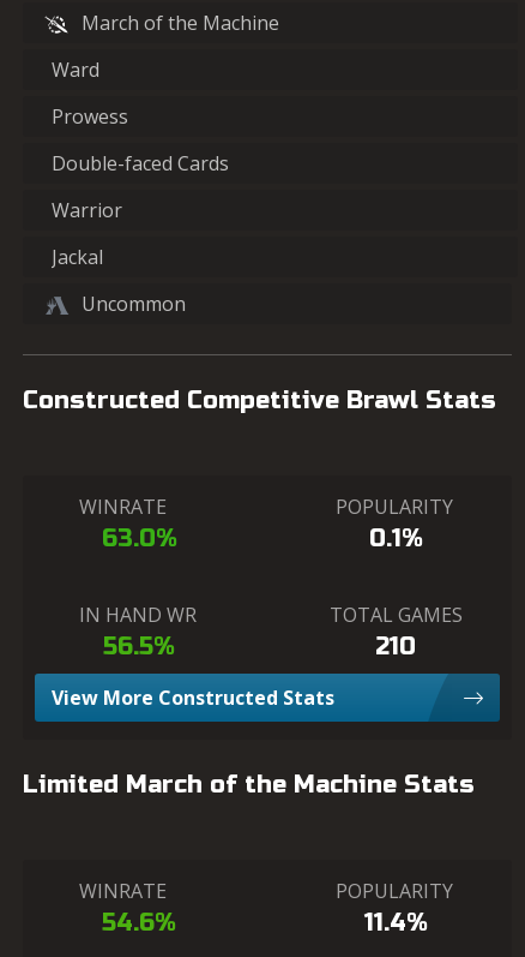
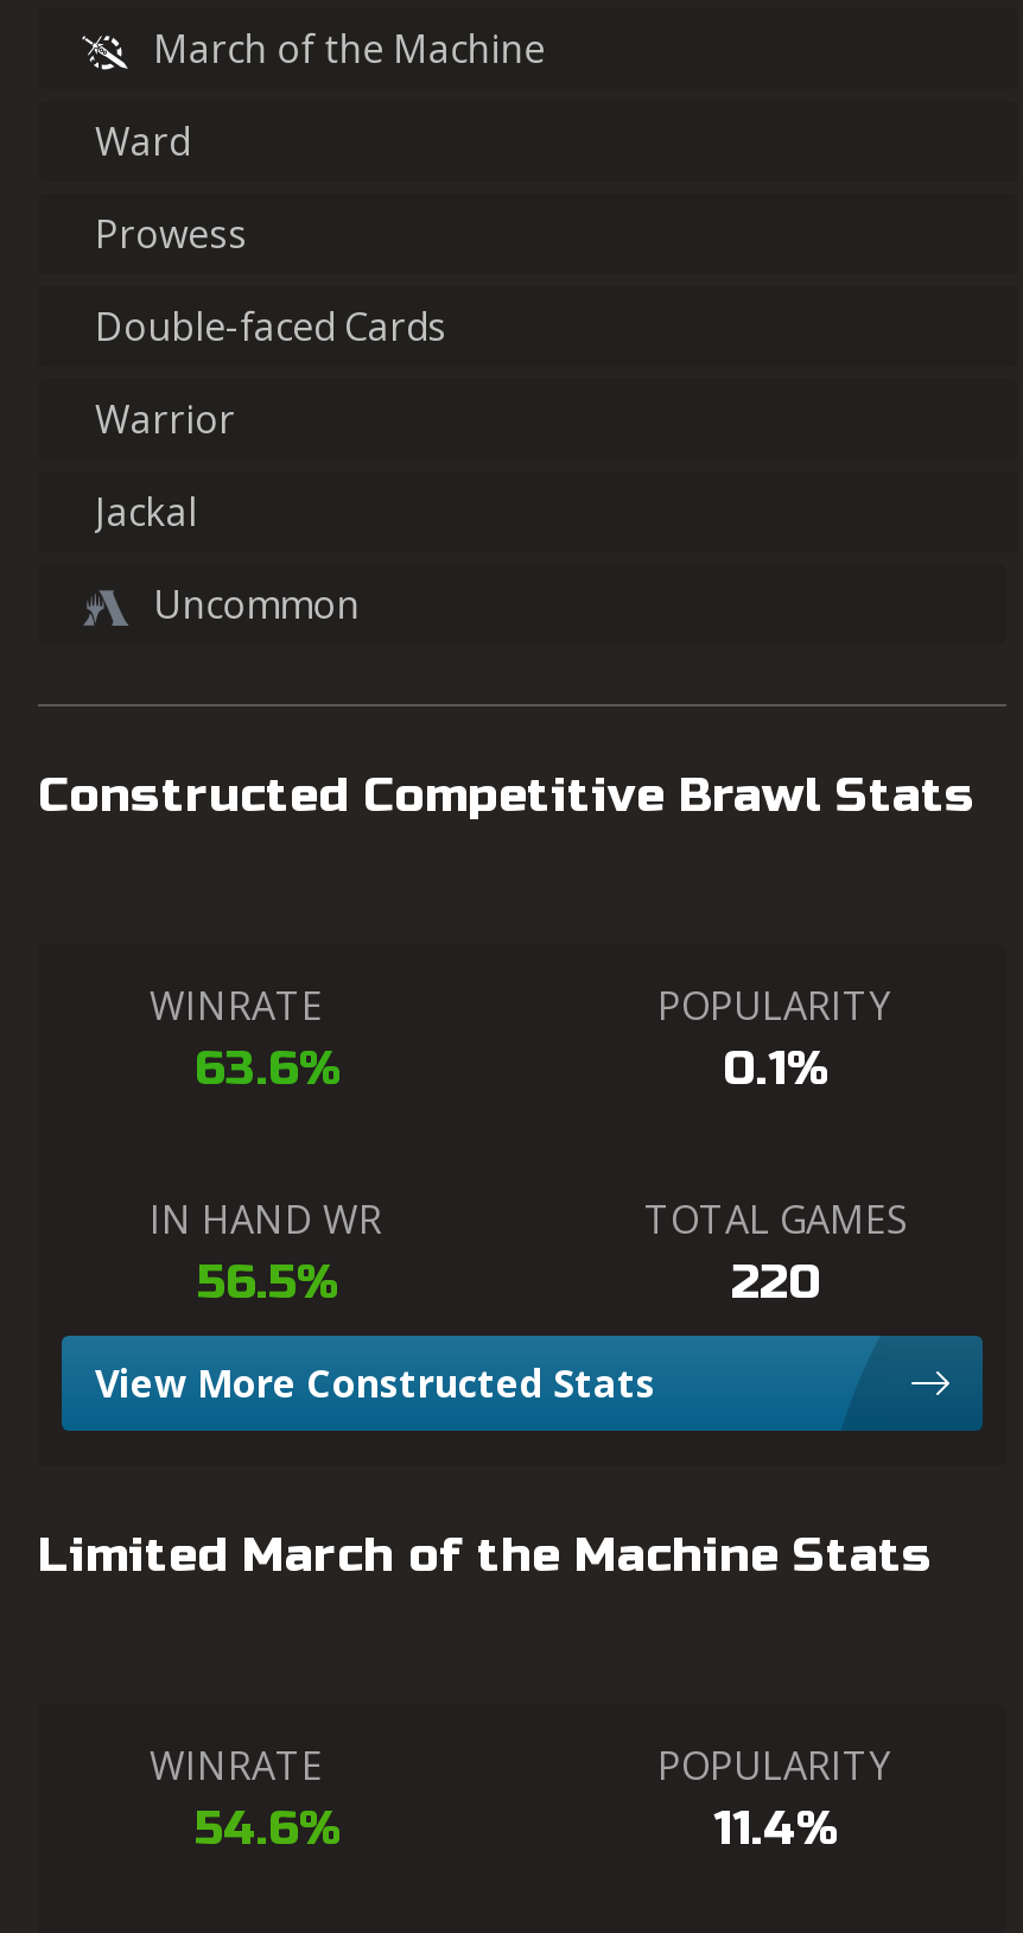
[101,524,177,554] 63.0% -> [195,1039,342,1099] 63.6%
[375,632,416,662] 210 -> [731,1253,821,1312] 220

